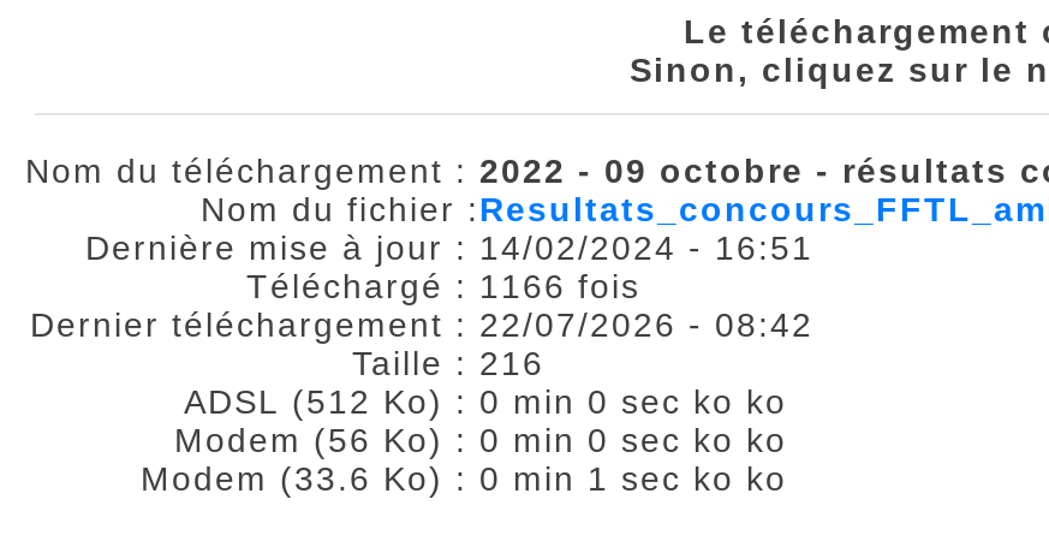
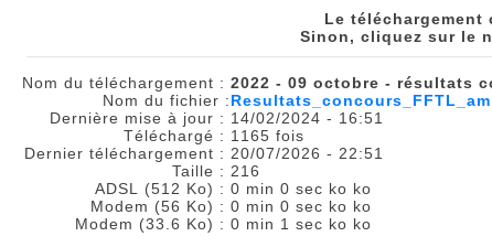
[246,267,640,305] Téléchargé : 1166 fois -> [124,127,304,144] Téléchargé : 1165 fois
[30,305,813,344] Dernier téléchargement : 22/07/2026 - 08:42 -> [24,144,384,162] Dernier téléchargement : 20/07/2026 - 22:51

